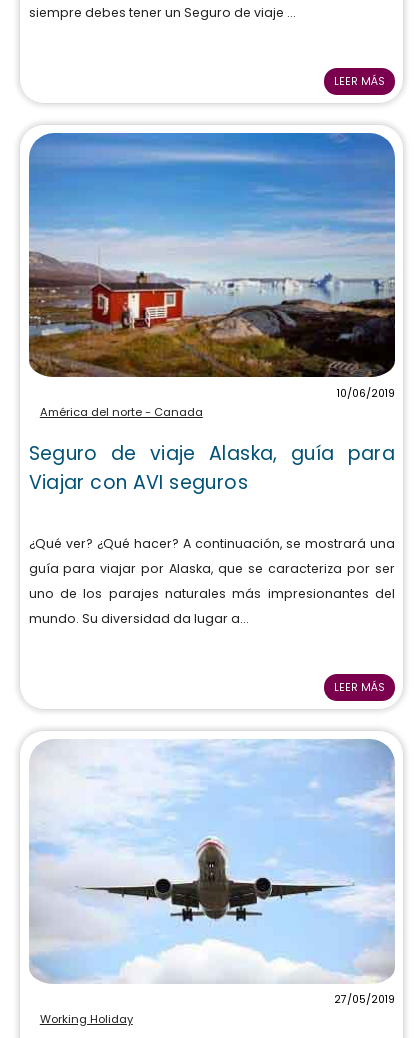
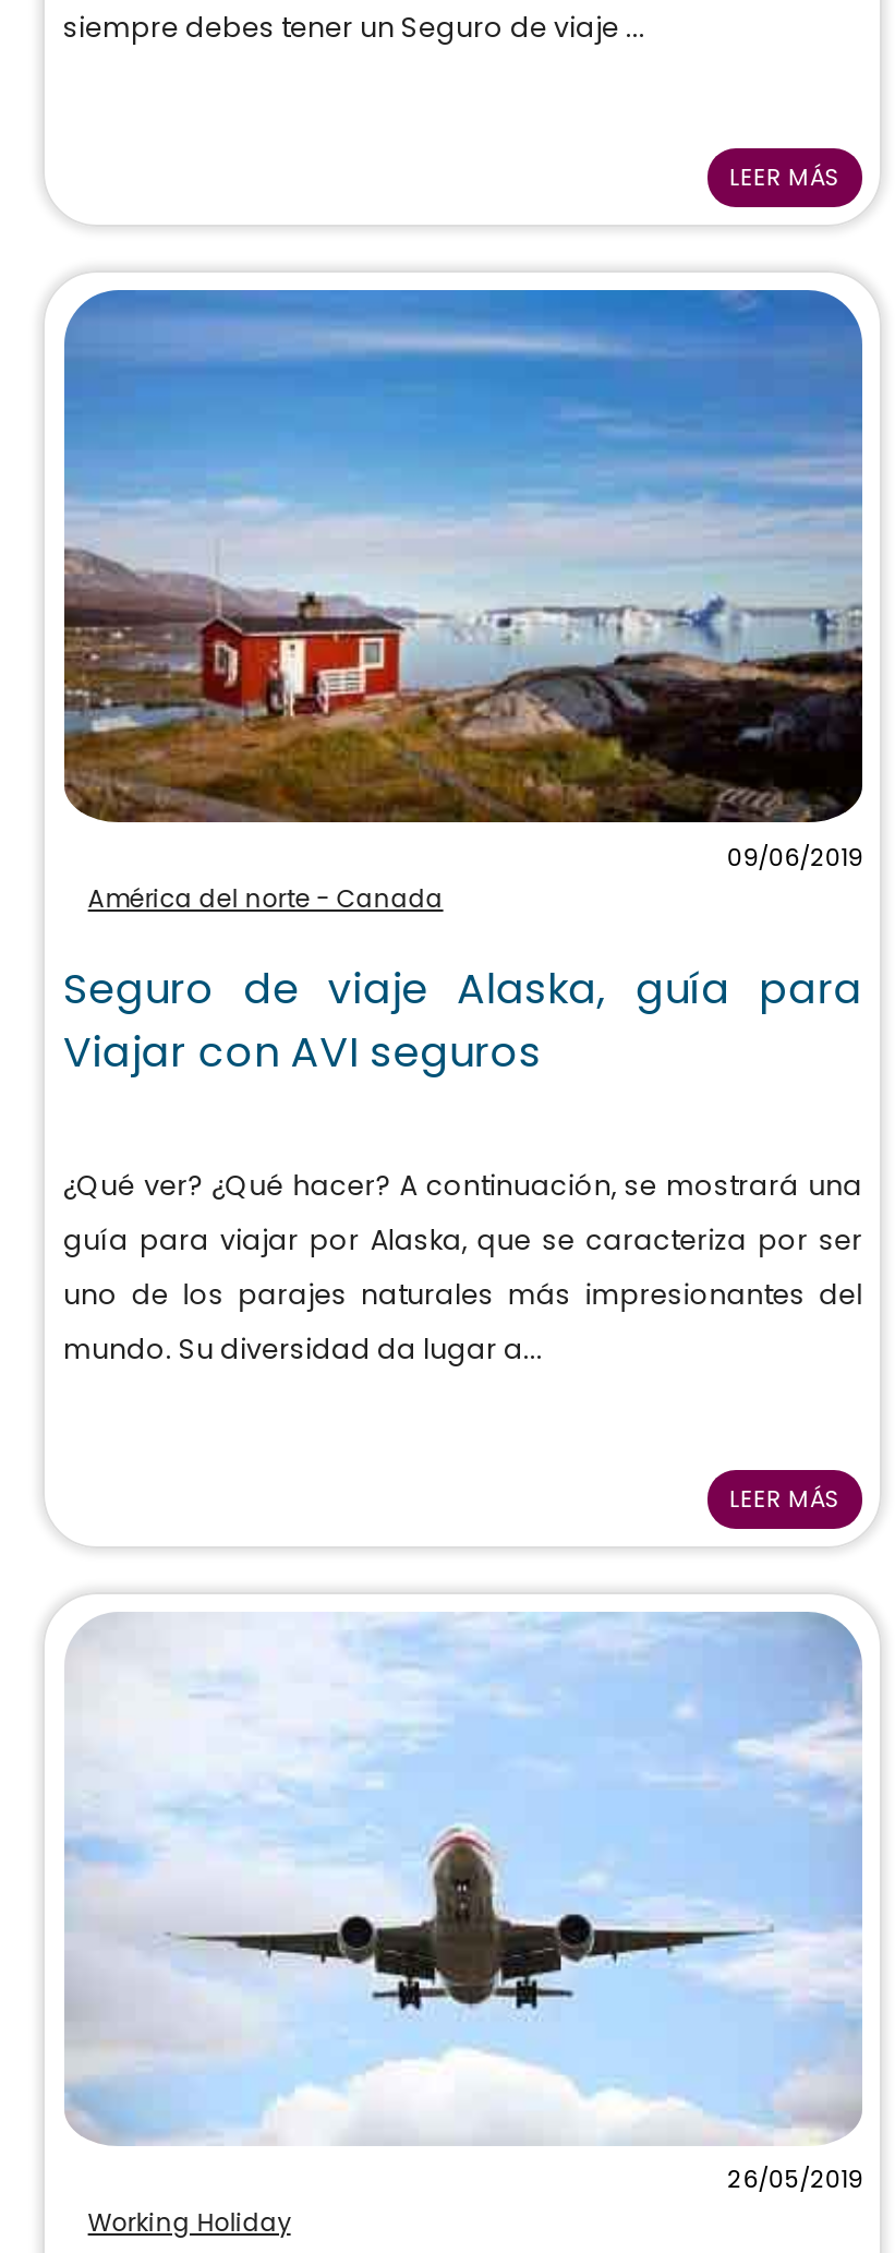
[337,386,395,401] 10/06/2019 -> [727,841,863,874] 09/06/2019
[334,992,395,1007] 27/05/2019 -> [727,2163,863,2196] 26/05/2019

